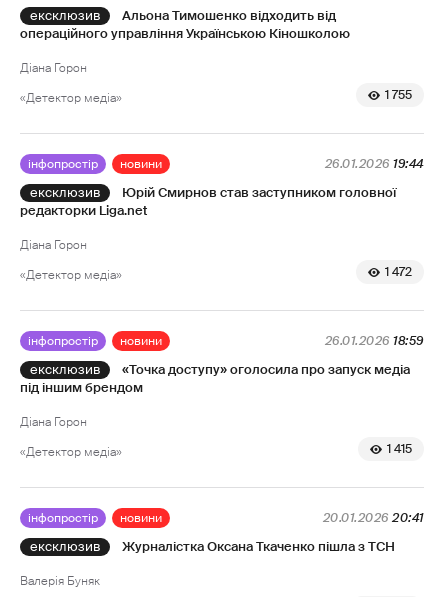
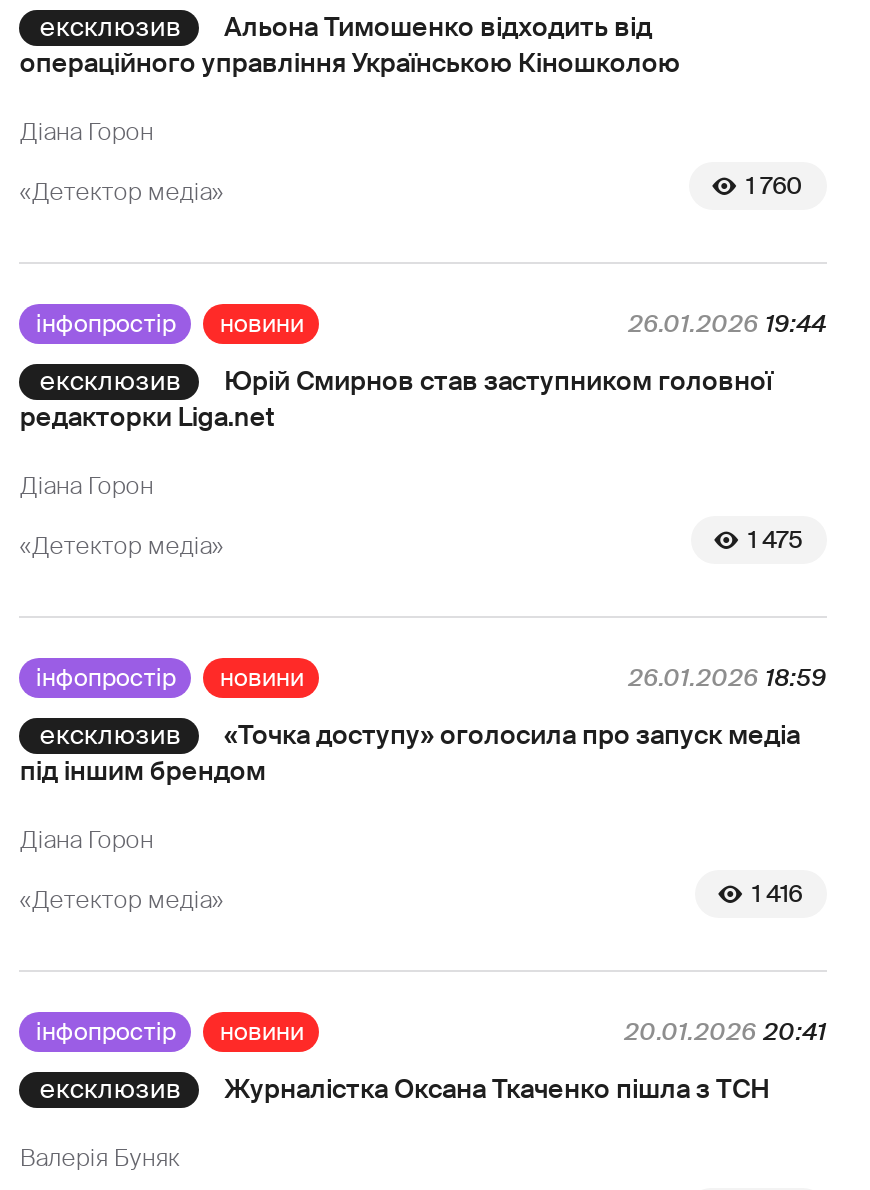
[385,87,412,103] 1 755 -> [746,171,802,203] 1 760
[385,264,412,280] 1 472 -> [748,525,802,557] 1 475
[387,441,412,457] 1 415 -> [752,879,802,911] 1 416

